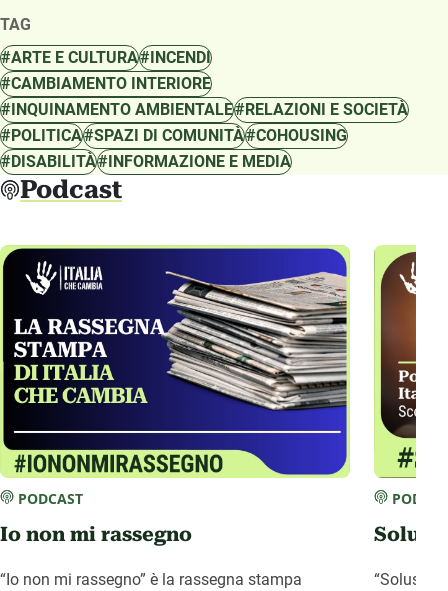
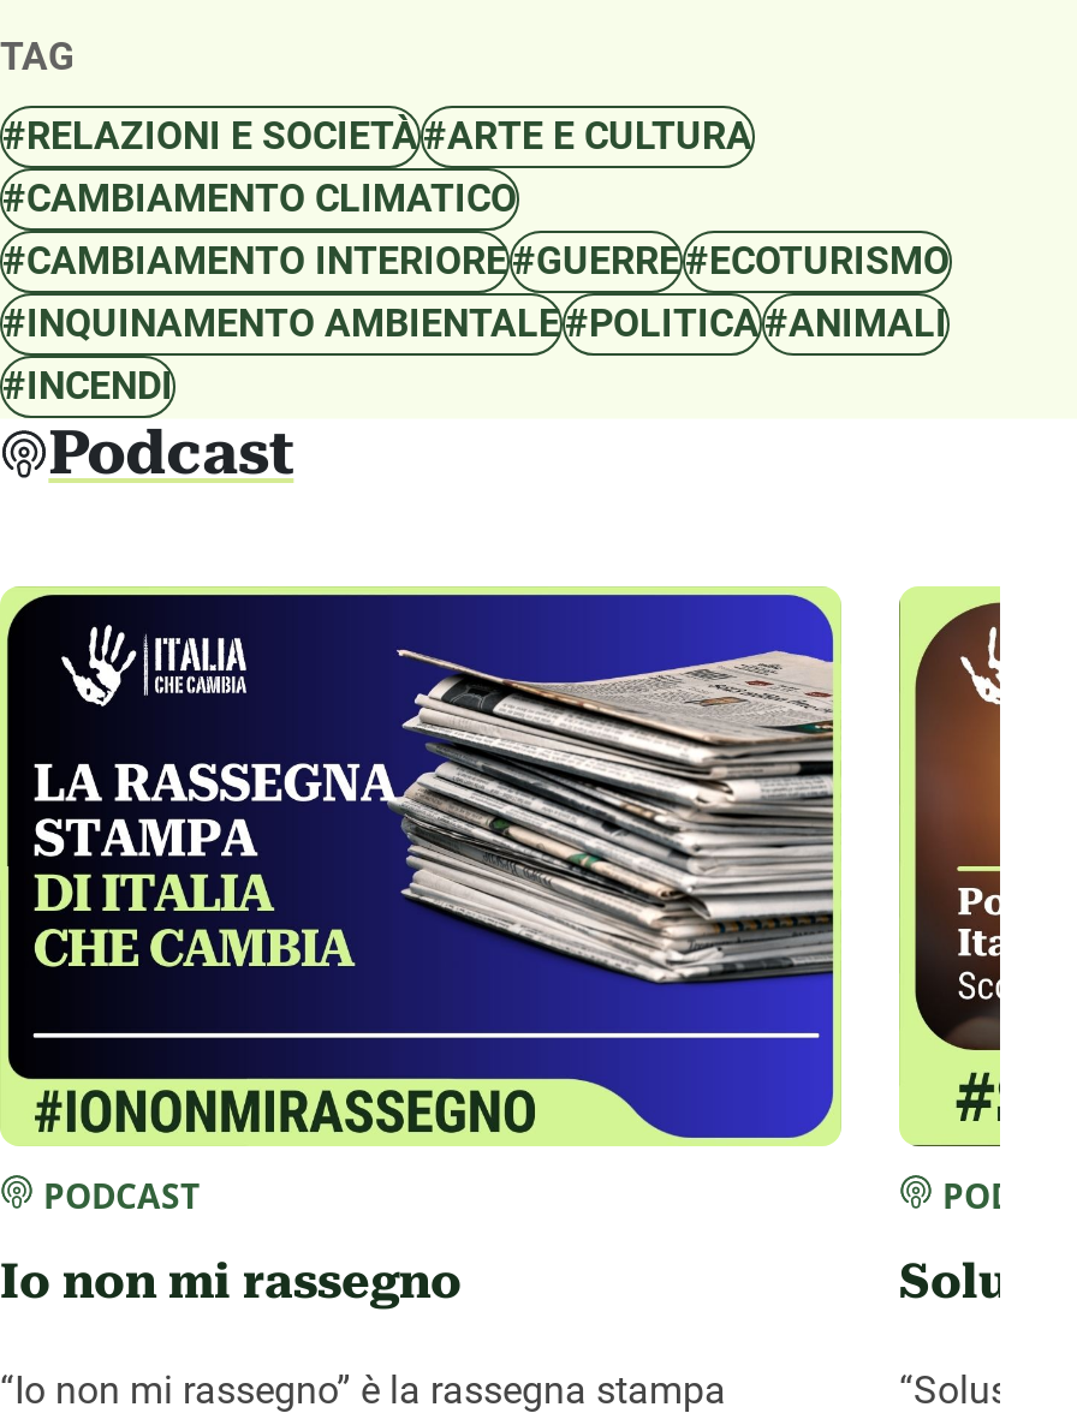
[1,48,408,171] #ARTE E CULTURA #INCENDI | #CAMBIAMENTO INTERIORE | #INQUINAMENTO AMBIENTALE #RELAZIONI E SOCIETÀ | #POLITICA #SPAZI DI COMUNITÀ #COHOUSING | #DISABILITÀ #INFORMAZIONE E MEDIA -> [2,114,950,409] #RELAZIONI E SOCIETÀ #ARTE E CULTURA | #CAMBIAMENTO CLIMATICO | #CAMBIAMENTO INTERIORE #GUERRE #ECOTURISMO | #INQUINAMENTO AMBIENTALE #POLITICA #ANIMALI | #INCENDI

